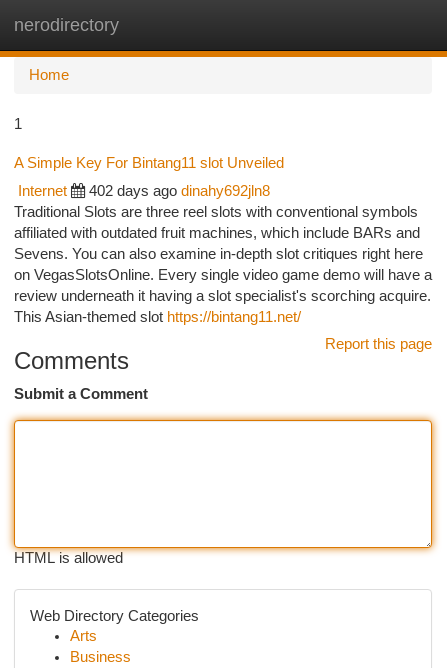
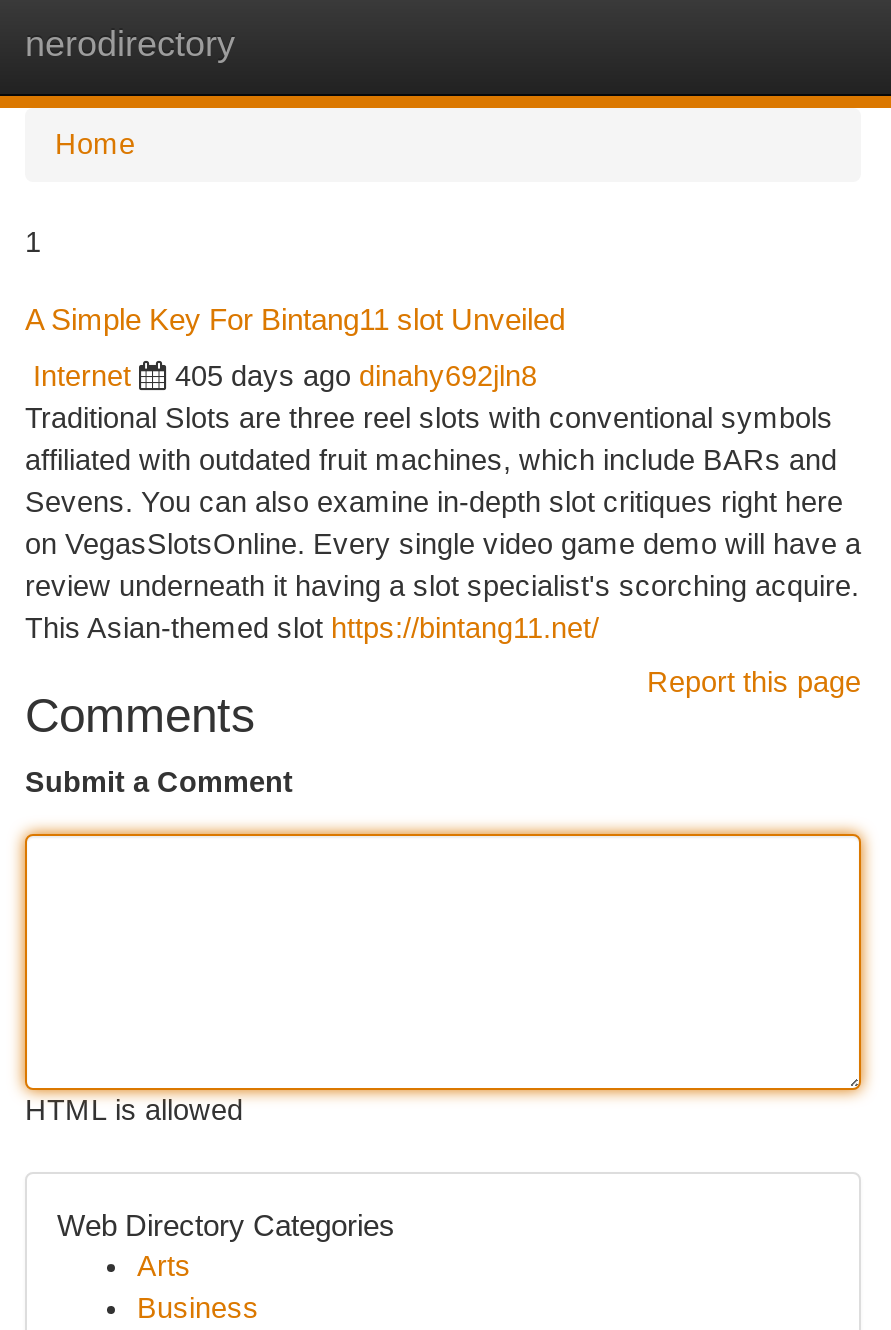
[89,183,270,199] 402 days ago dinahy692jln8 -> [175,360,537,392] 405 days ago dinahy692jln8

